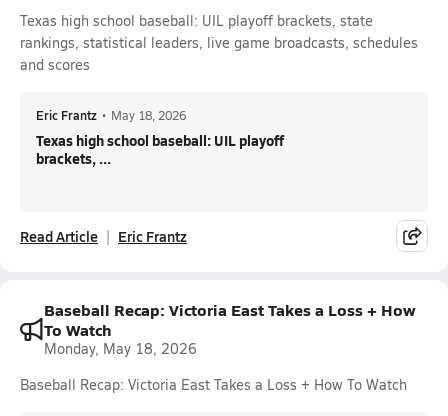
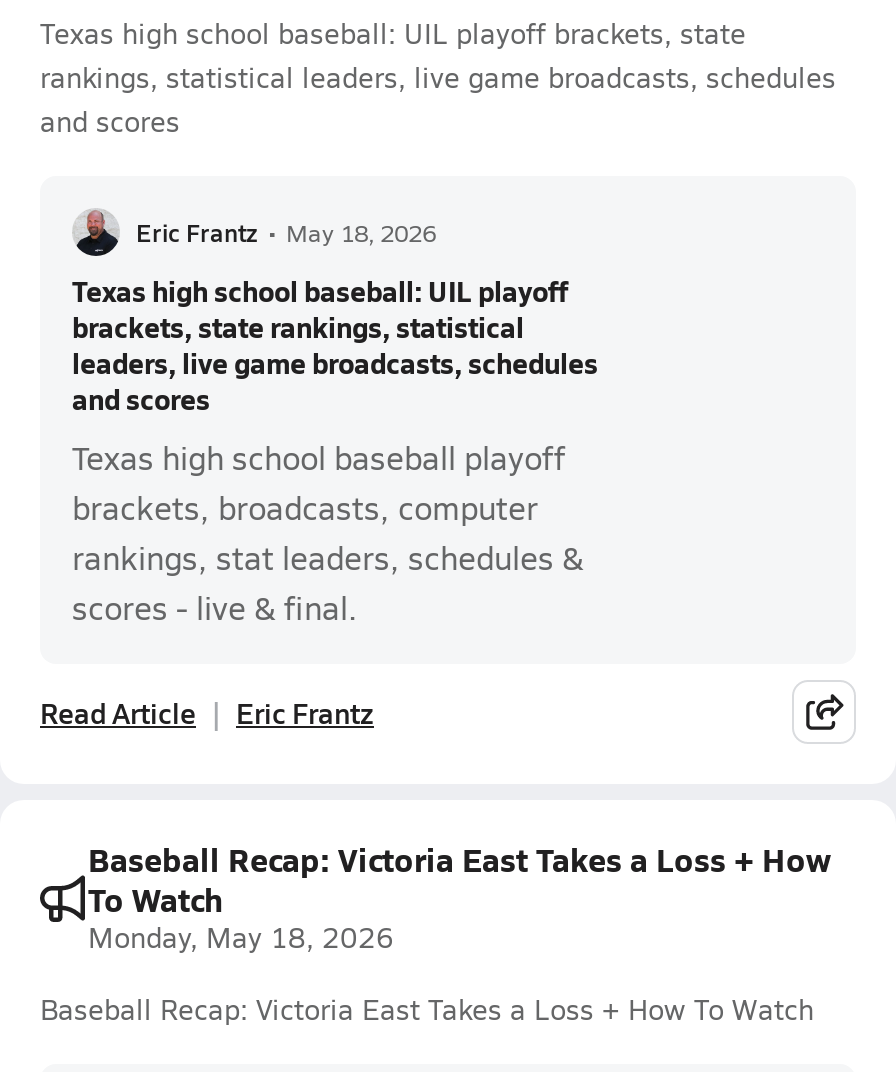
[36,148,111,168] brackets, ... -> [72,306,598,628] brackets, state rankings, statistical | leaders, live game broadcasts, schedules | and scores | Texas high school baseball playoff | brackets, broadcasts, computer | rankings, stat leaders, schedules & | scores - live & final.

